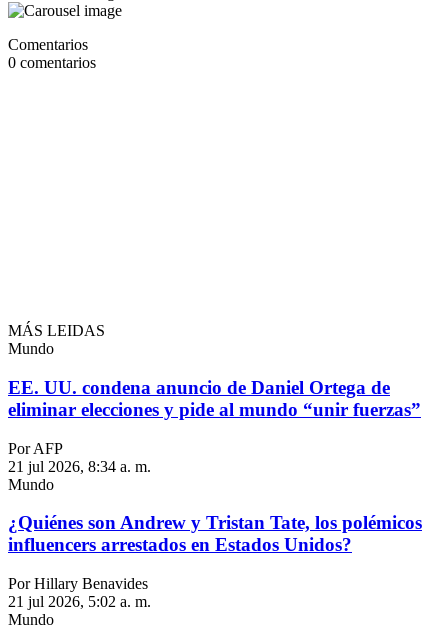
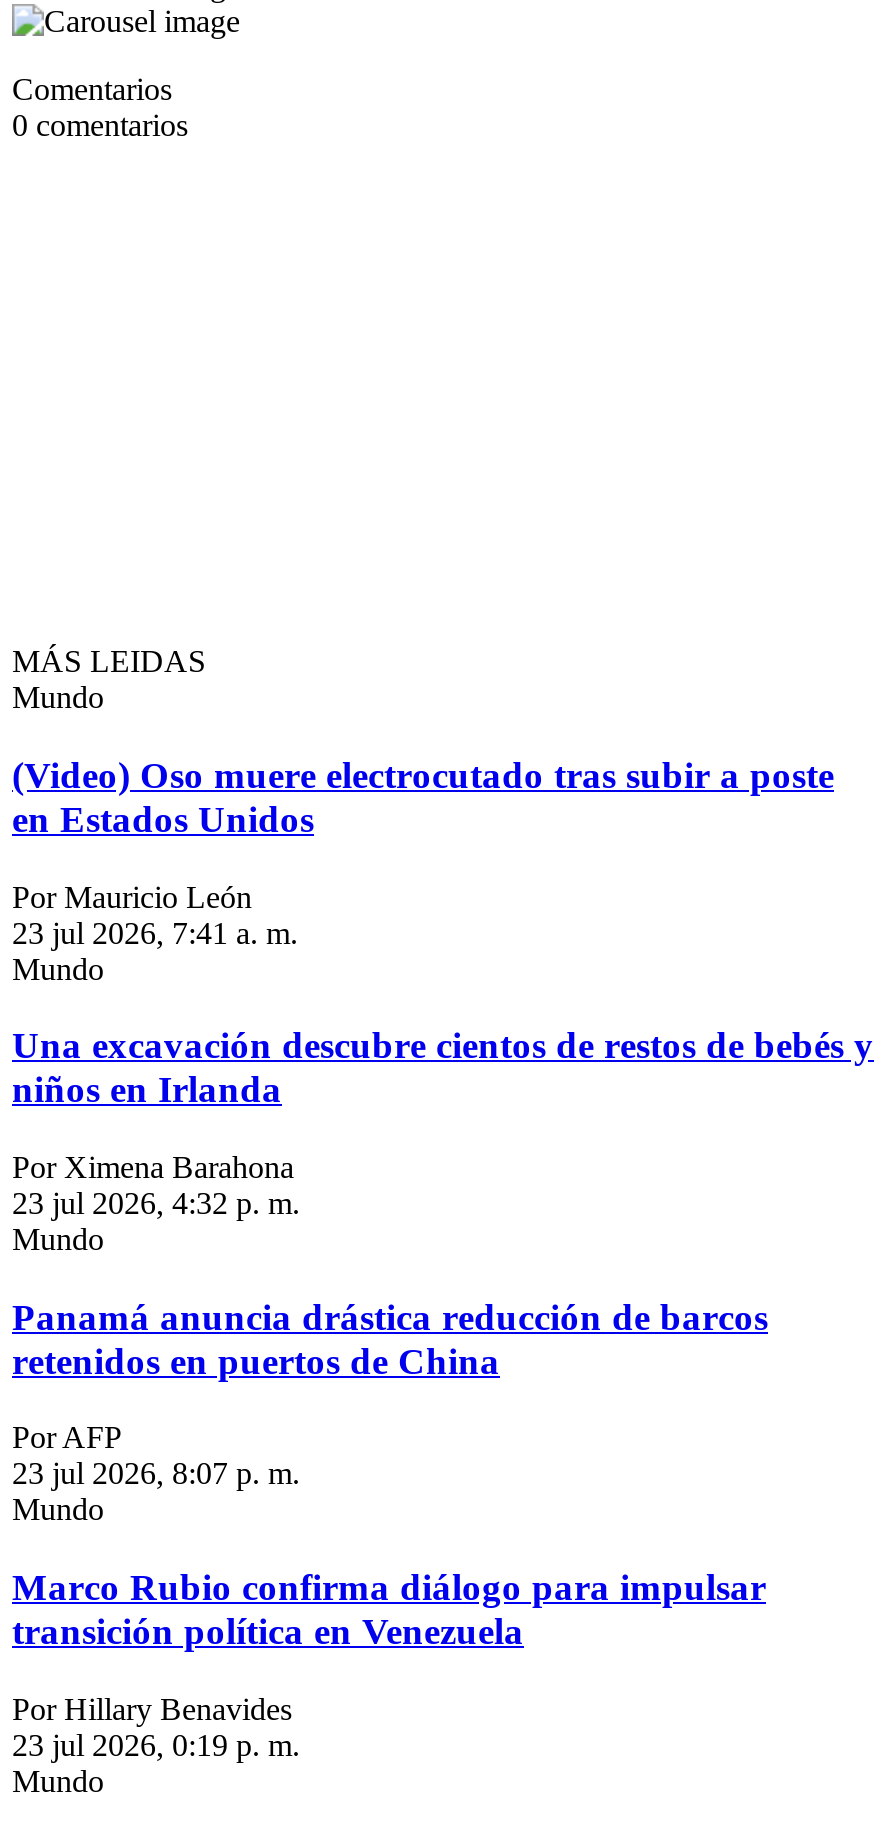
[8,377,421,420] EE. UU. condena anuncio de Daniel Ortega de | eliminar elecciones y pide al mundo “unir fuerzas” -> [12,754,874,1381] (Video) Oso muere electrocutado tras subir a poste | en Estados Unidos | Por Mauricio León | 23 jul 2026, 7:41 a. m. | Mundo | Una excavación descubre cientos de restos de bebés y | niños en Irlanda | Por Ximena Barahona | 23 jul 2026, 4:32 p. m. | Mundo | Panamá anuncia drástica reducción de barcos | retenidos en puertos de China
[8,457,151,474] 21 jul 2026, 8:34 a. m. -> [12,1457,300,1491] 23 jul 2026, 8:07 p. m.
[8,512,422,555] ¿Quiénes son Andrew y Tristan Tate, los polémicos | influencers arrestados en Estados Unidos? -> [12,1566,766,1652] Marco Rubio confirma diálogo para impulsar | transición política en Venezuela
[8,593,151,610] 21 jul 2026, 5:02 a. m. -> [12,1728,300,1762] 23 jul 2026, 0:19 p. m.

